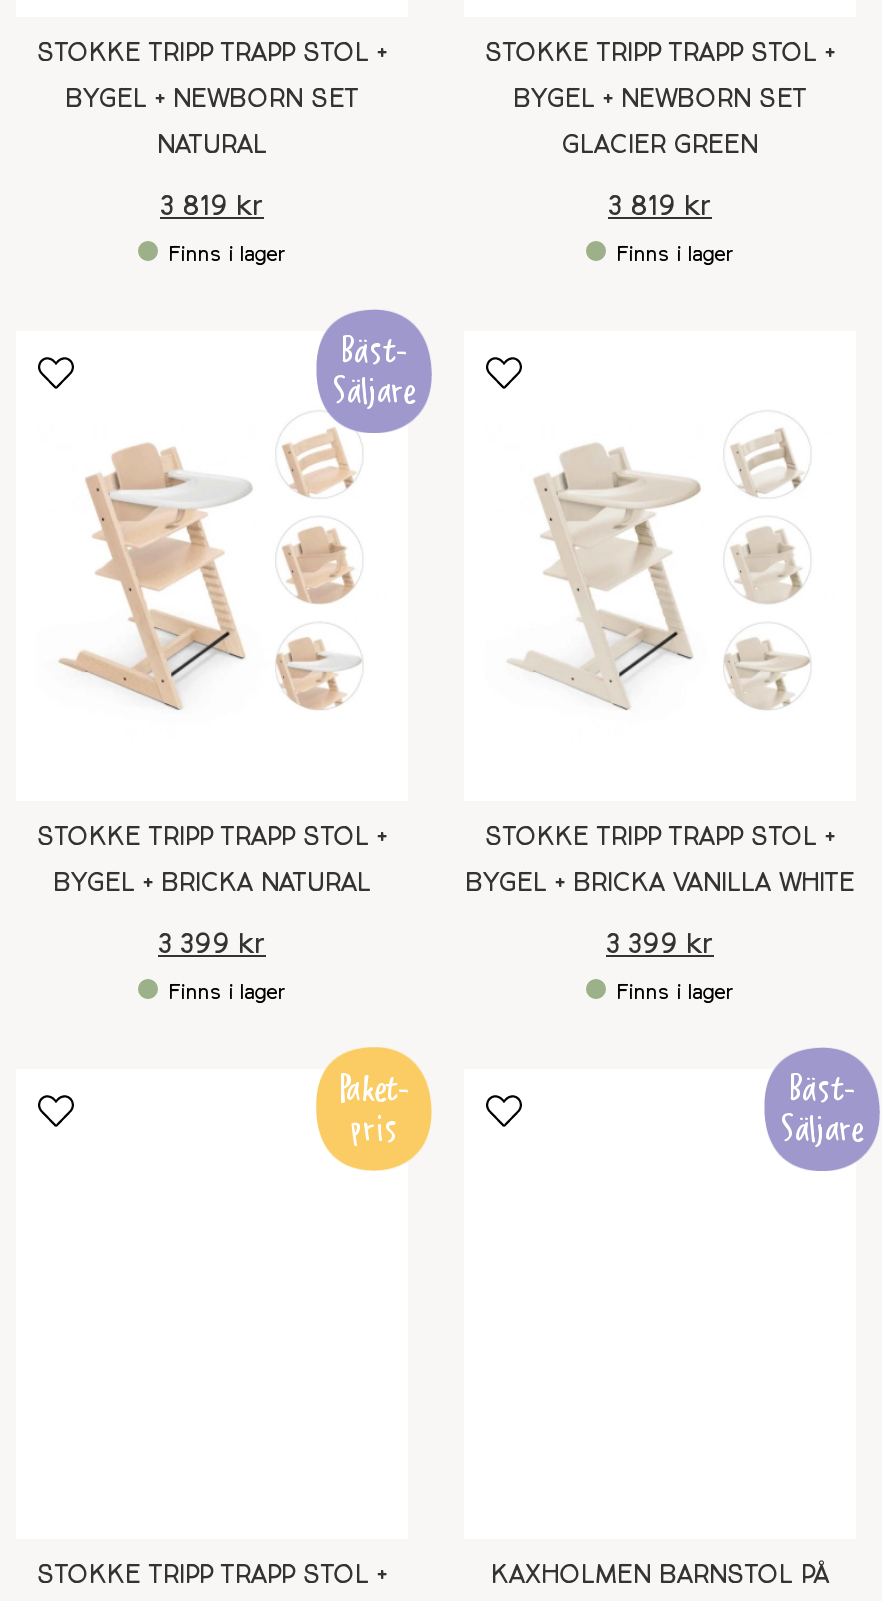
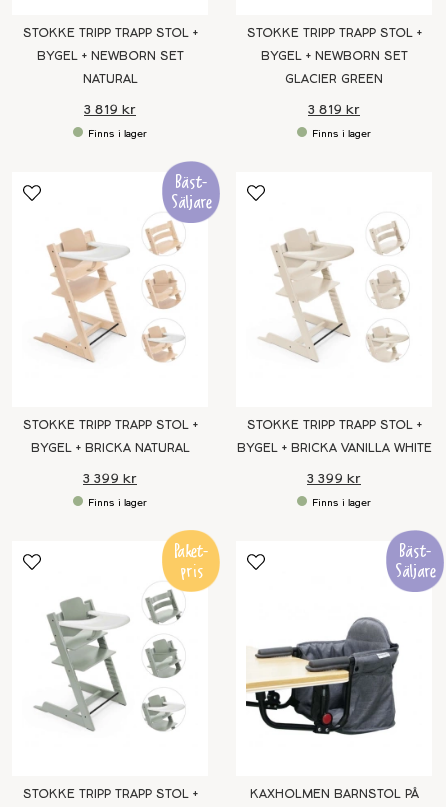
none -> [33,596,130,732] [image]
none -> [141,694,185,732] [image]
none -> [145,589,182,625] [image]
none -> [145,638,182,679] [image]
none -> [245,616,400,736] [image]

